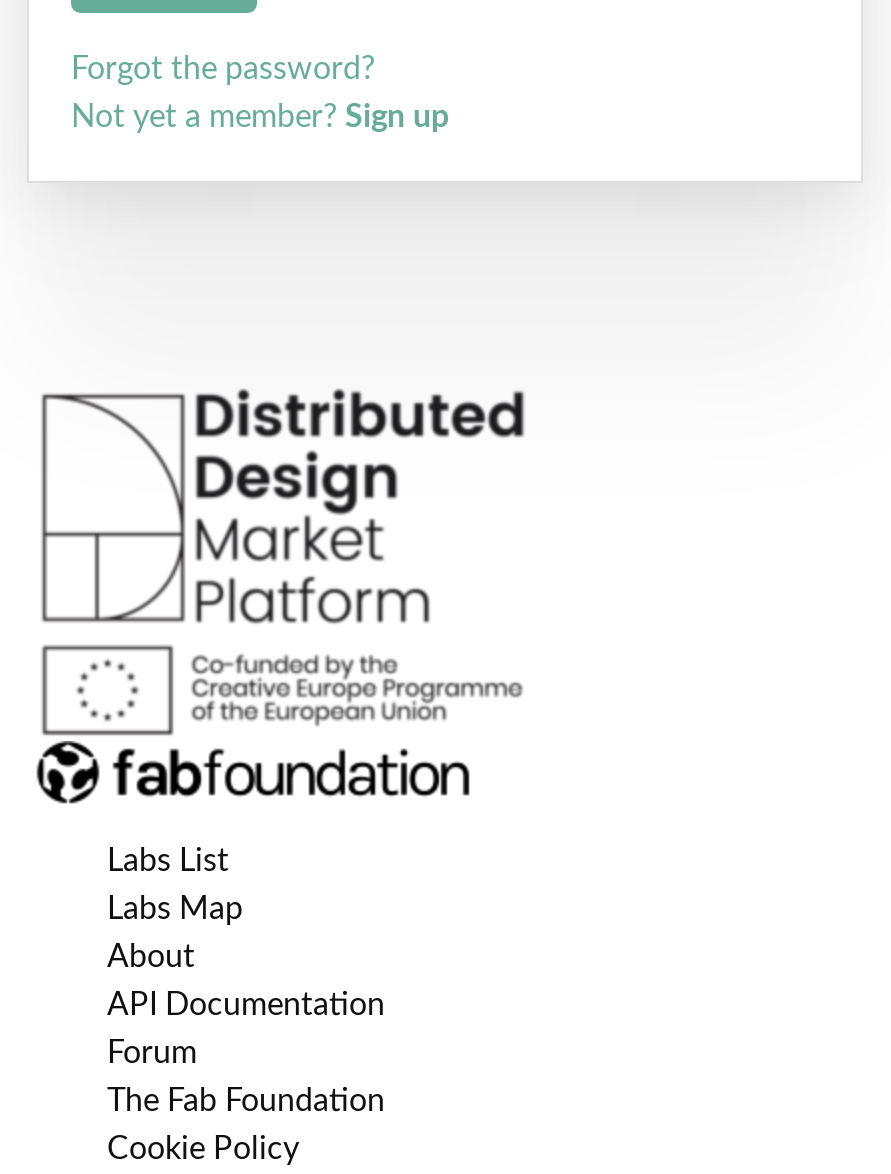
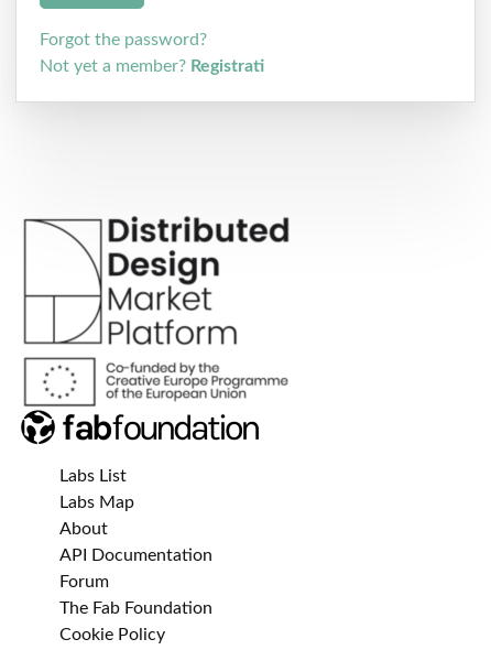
[71,101,449,133] Not yet a member? Sign up -> [40,57,264,75] Not yet a member? Registrati

